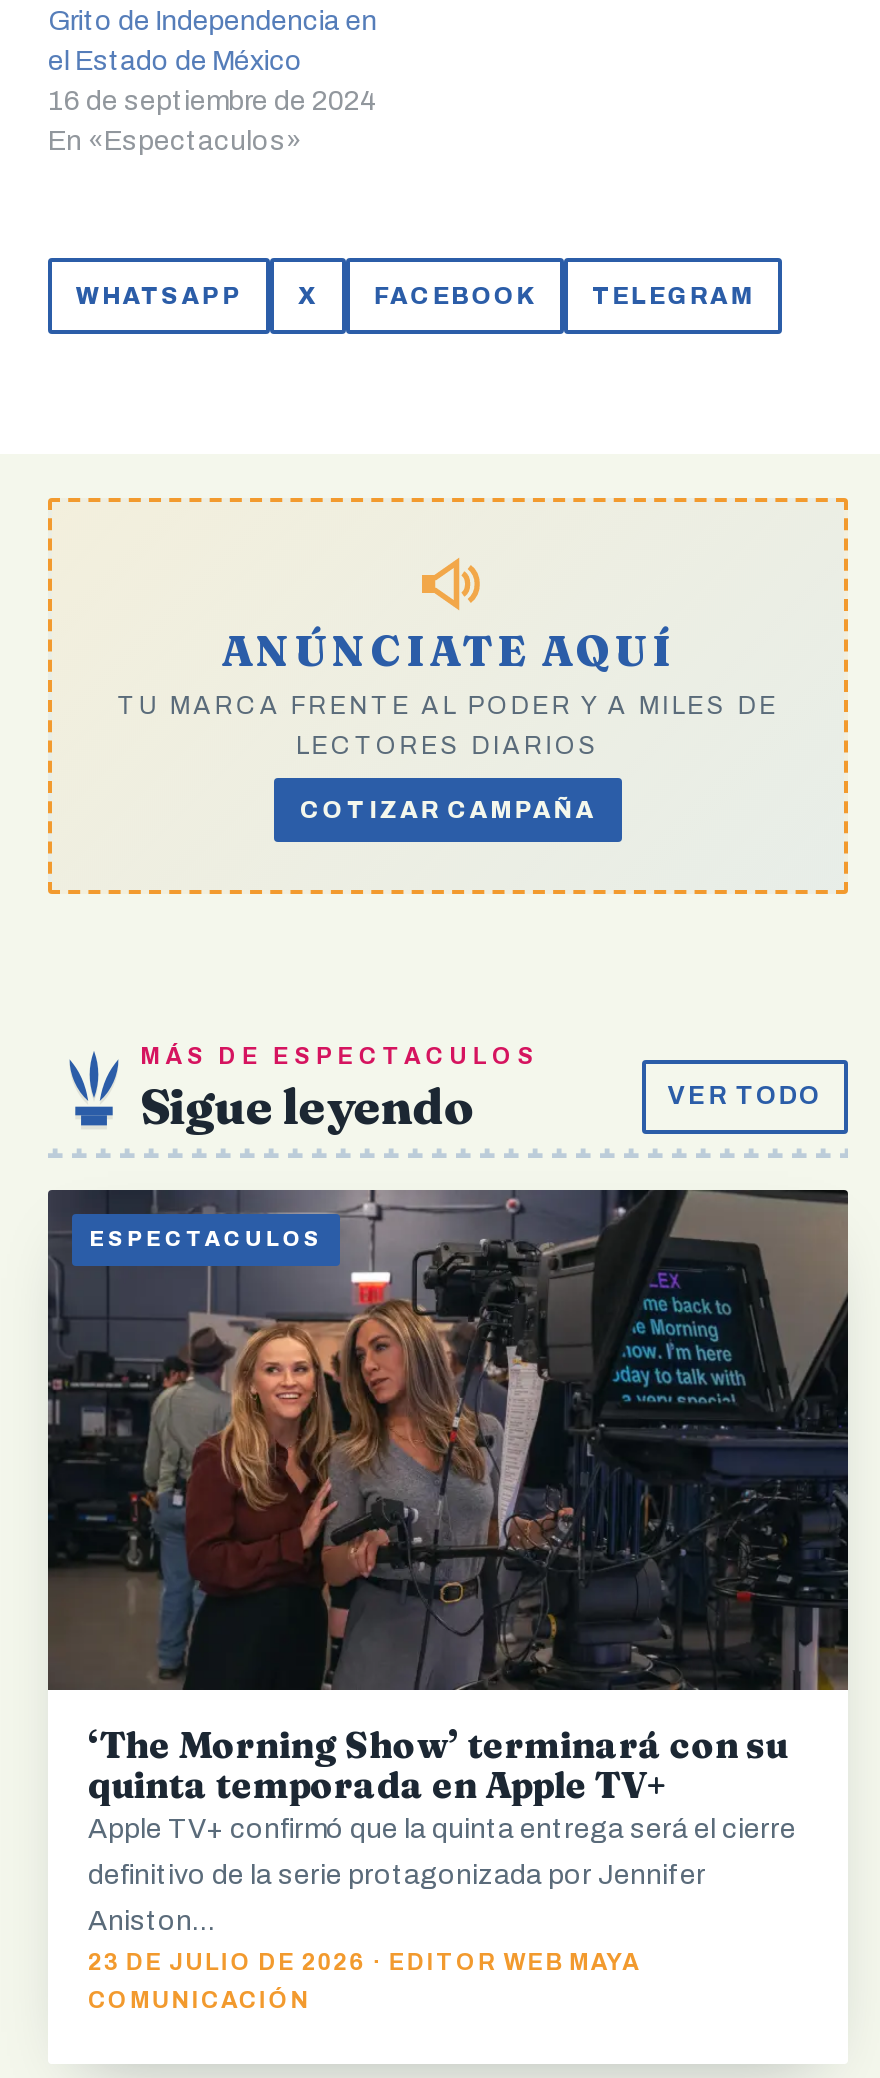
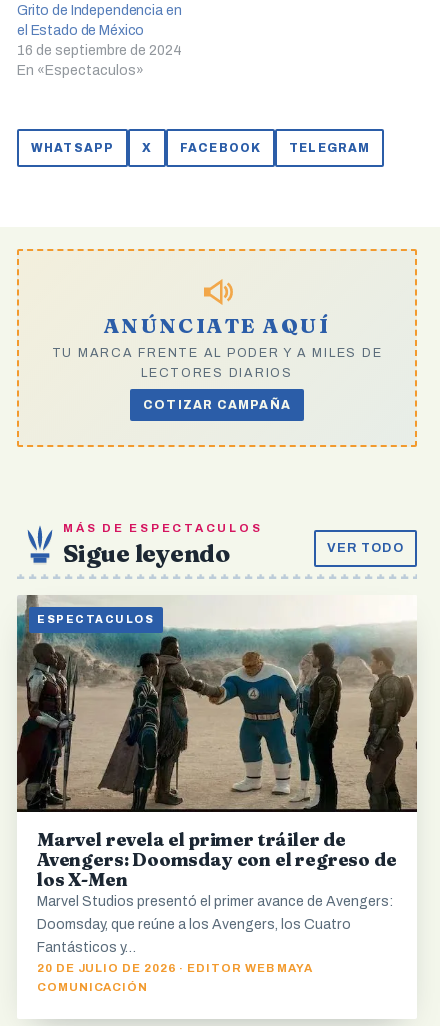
[46,1188,850,1843] [image] | ‘The Morning Show’ terminará con su | quinta temporada en Apple TV+ | Apple TV+ confirmó que la quinta entrega será el cierre -> [17,595,417,909] [image] | Marvel revela el primer tráiler de | Avengers: Doomsday con el regreso de | los X-Men | Marvel Studios presentó el primer avance de Avengers:
[88,1859,706,1889] definitivo de la serie protagonizada por Jennifer -> [37,917,351,932] Doomsday, que reúne a los Avengers, los Cuatro
[88,1905,214,1935] Aniston… -> [37,940,136,955] Fantásticos y…
[88,1949,640,1973] 23 DE JULIO DE 2026 · EDITOR WEB MAYA -> [37,962,313,974] 20 DE JULIO DE 2026 · EDITOR WEB MAYA

